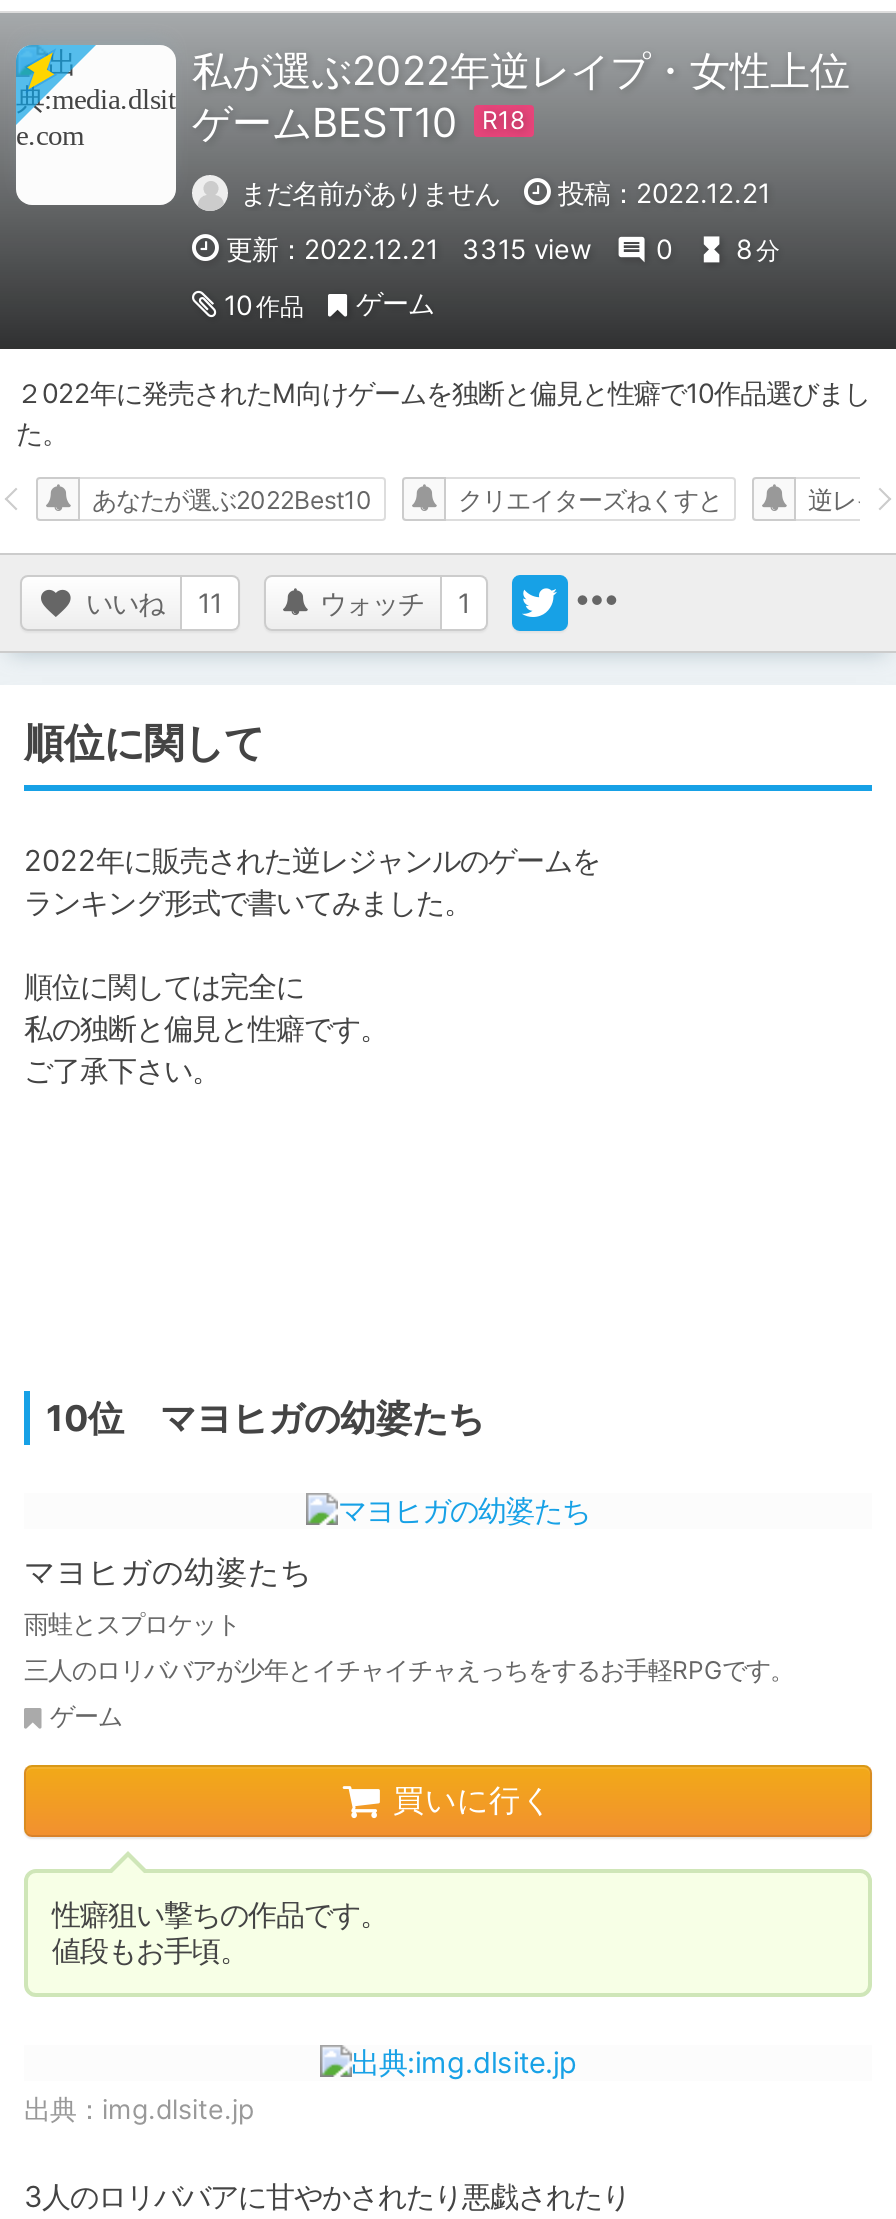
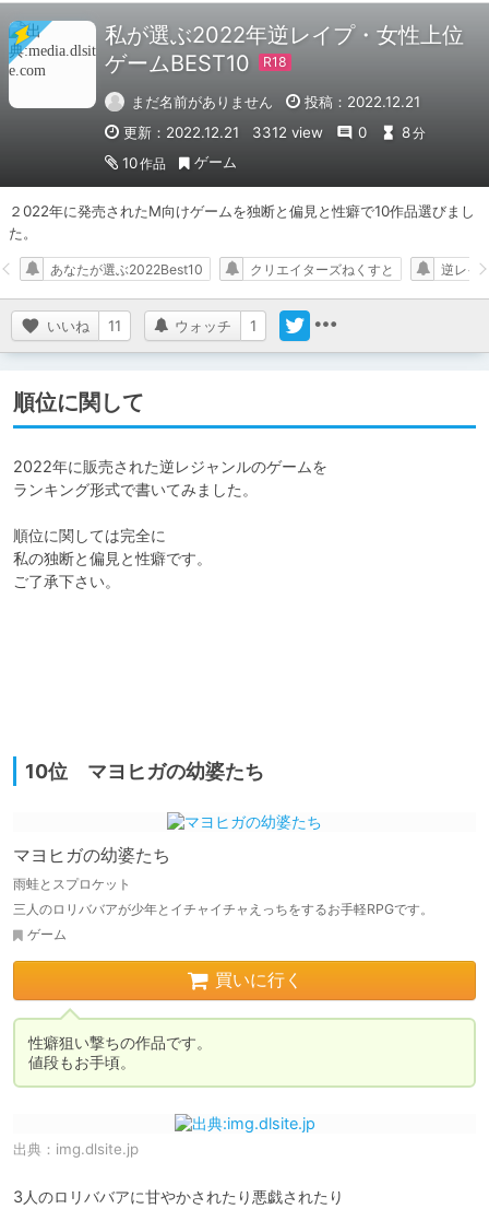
[226,232,780,264] 更新：2022.12.21 3315 view 0 8 分 -> [123,123,426,140] 更新：2022.12.21 3312 view 0 8 分

